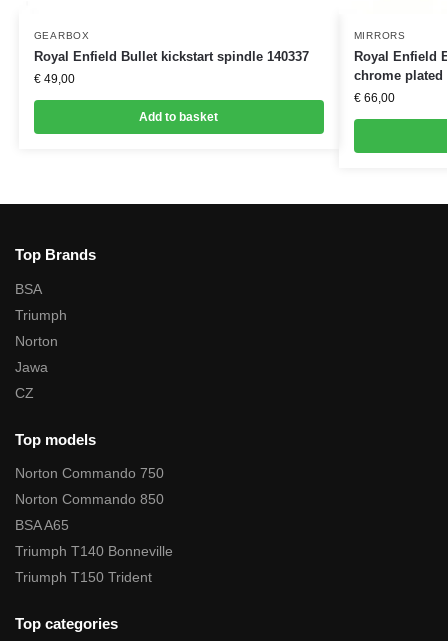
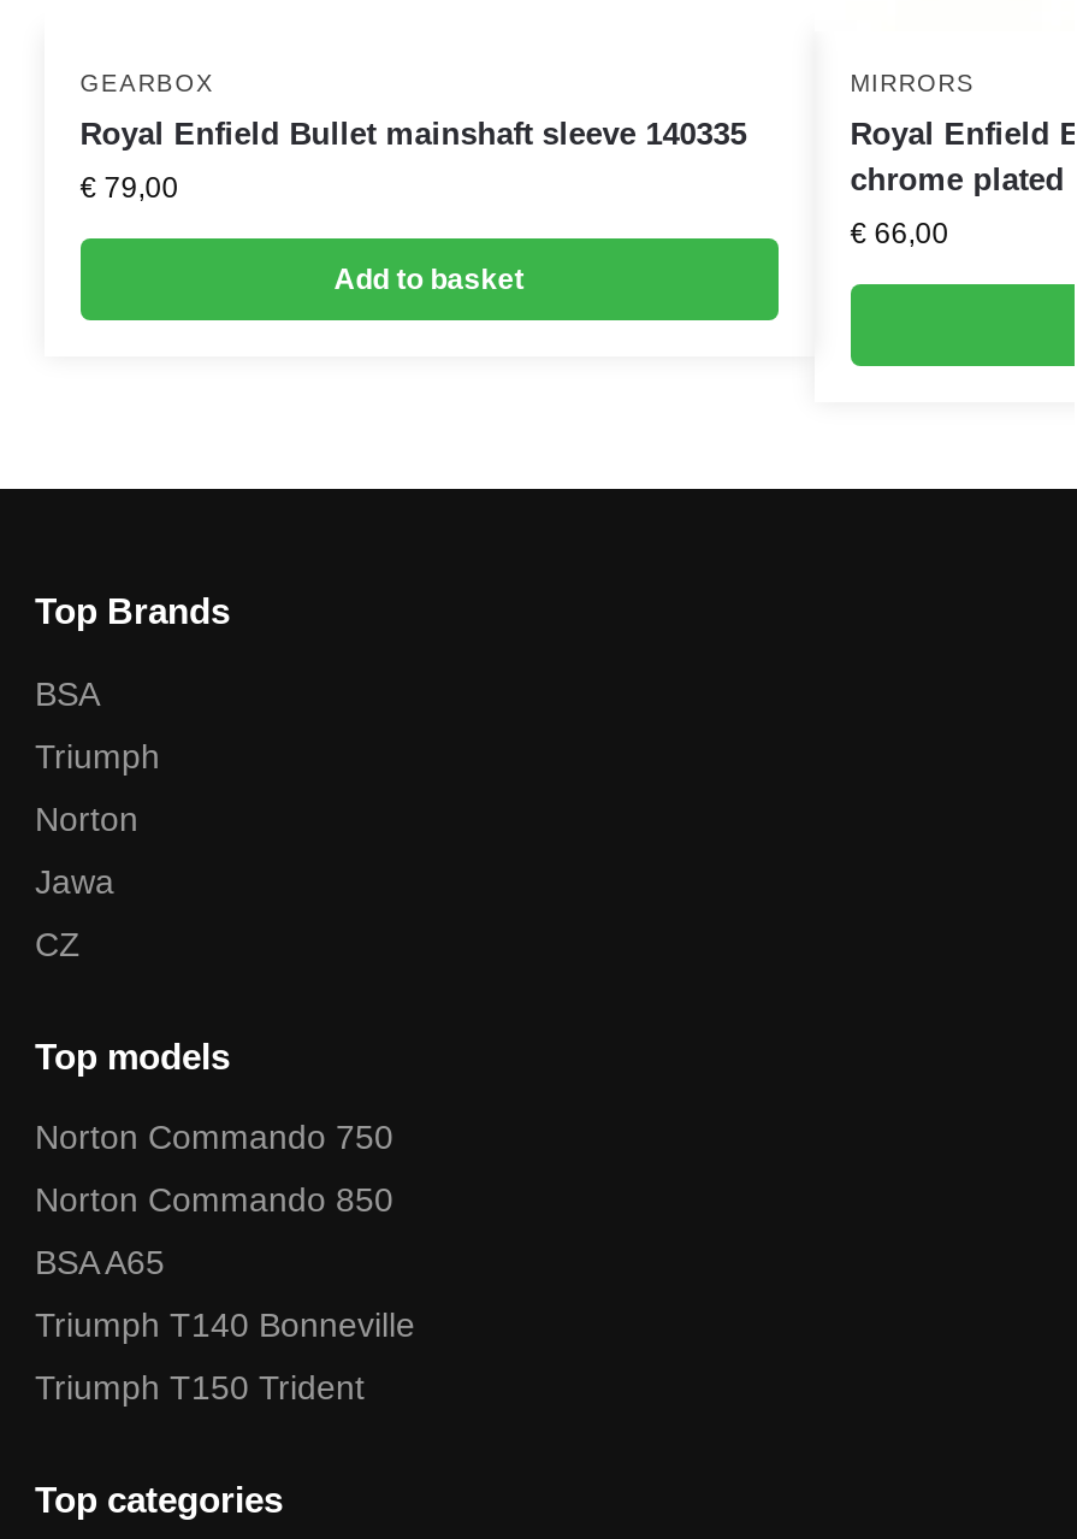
[34,49,309,64] Royal Enfield Bullet kickstart spindle 140337 -> [80,116,747,152] Royal Enfield Bullet mainshaft sleeve 140335
[34,72,75,86] €49,00 -> [80,172,179,205] €79,00

